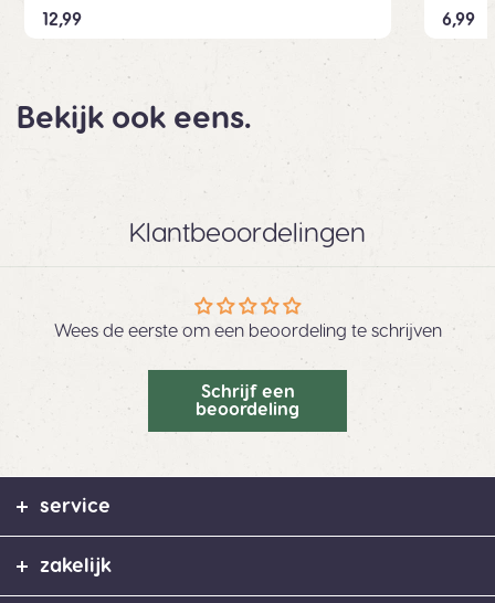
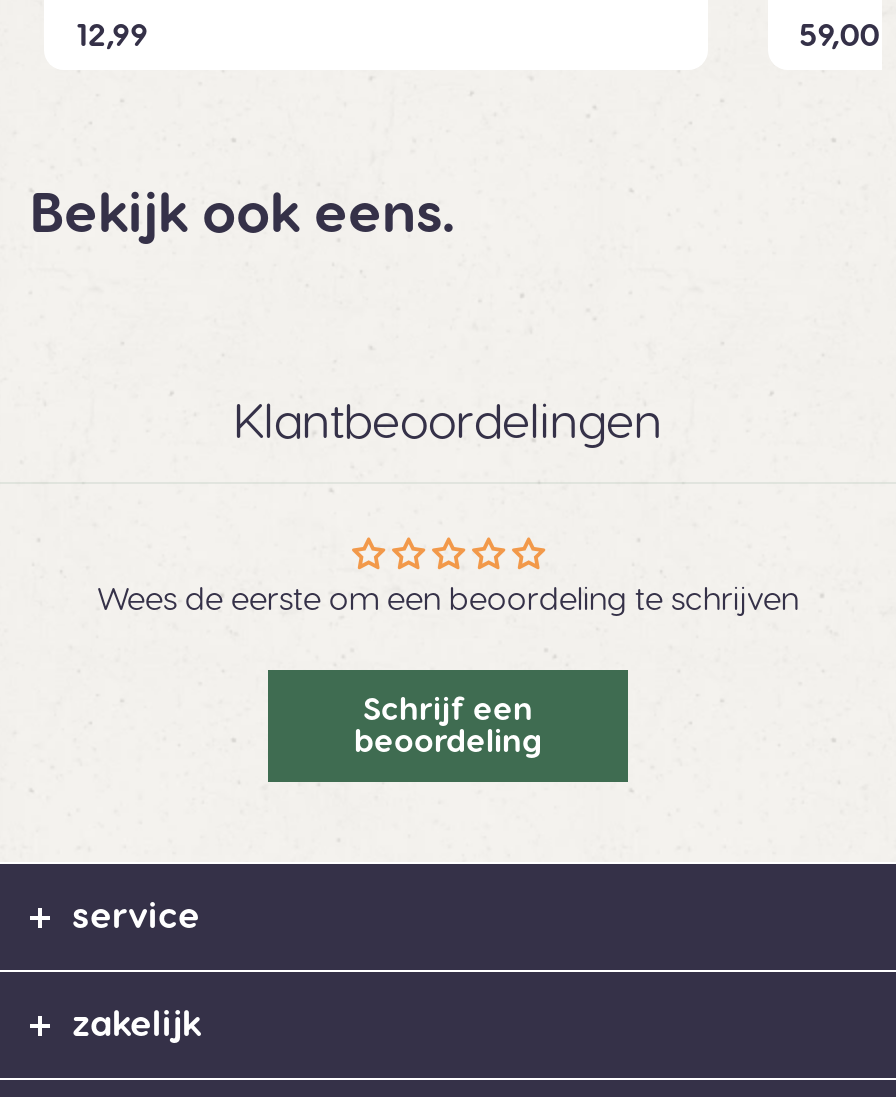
[442,11,475,29] 6,99 -> [799,20,879,52] 59,00

